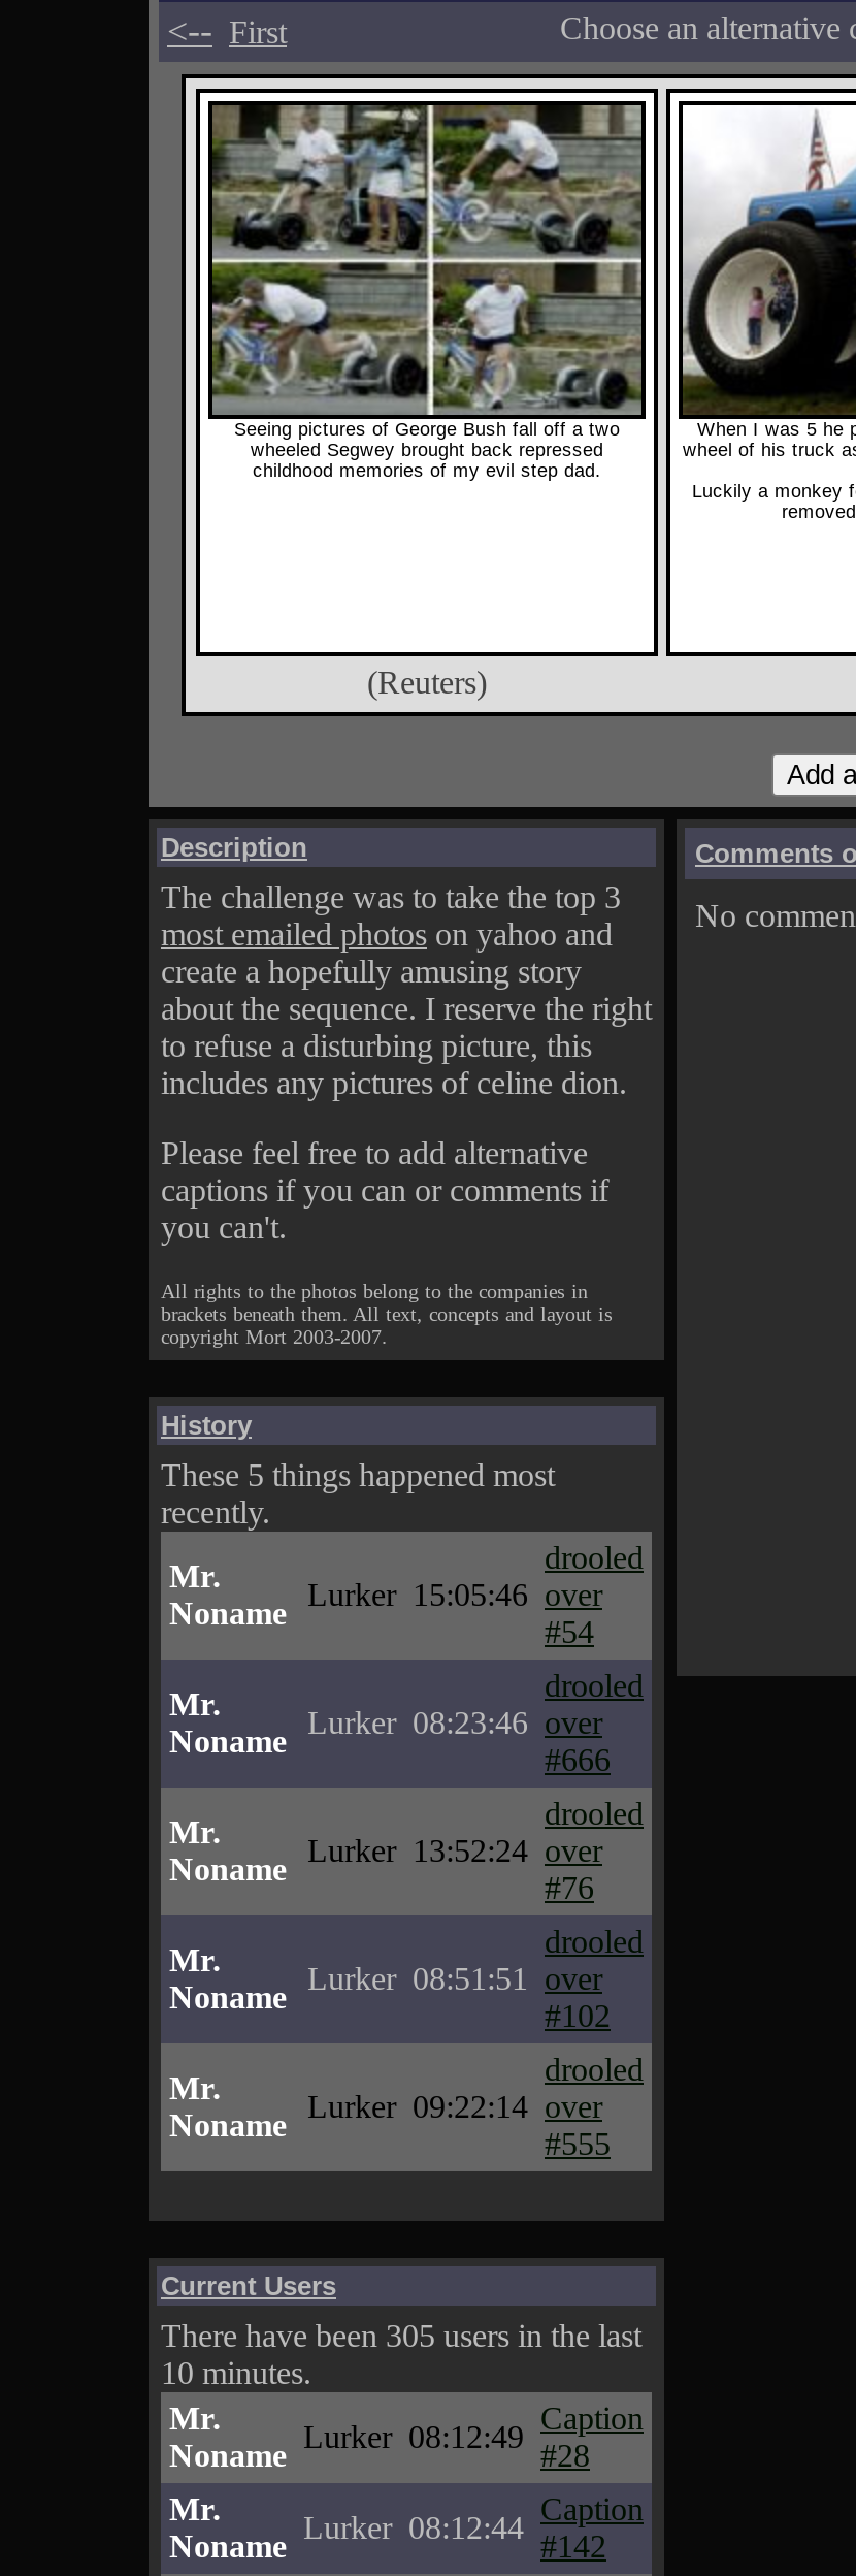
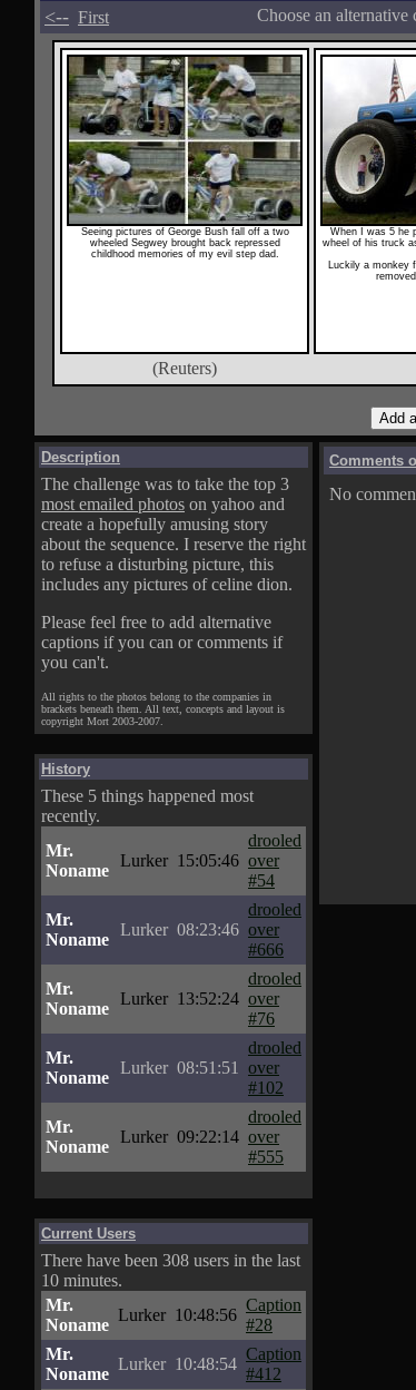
[161,2318,641,2353] There have been 305 users in the last -> [41,1251,300,1270] There have been 308 users in the last
[303,2419,524,2454] Lurker 08:12:49 -> [118,1305,237,1324] Lurker 10:48:56
[303,2510,524,2545] Lurker 08:12:44 -> [118,1354,237,1373] Lurker 10:48:54
[540,2529,606,2564] #142 -> [246,1364,281,1383] #412

